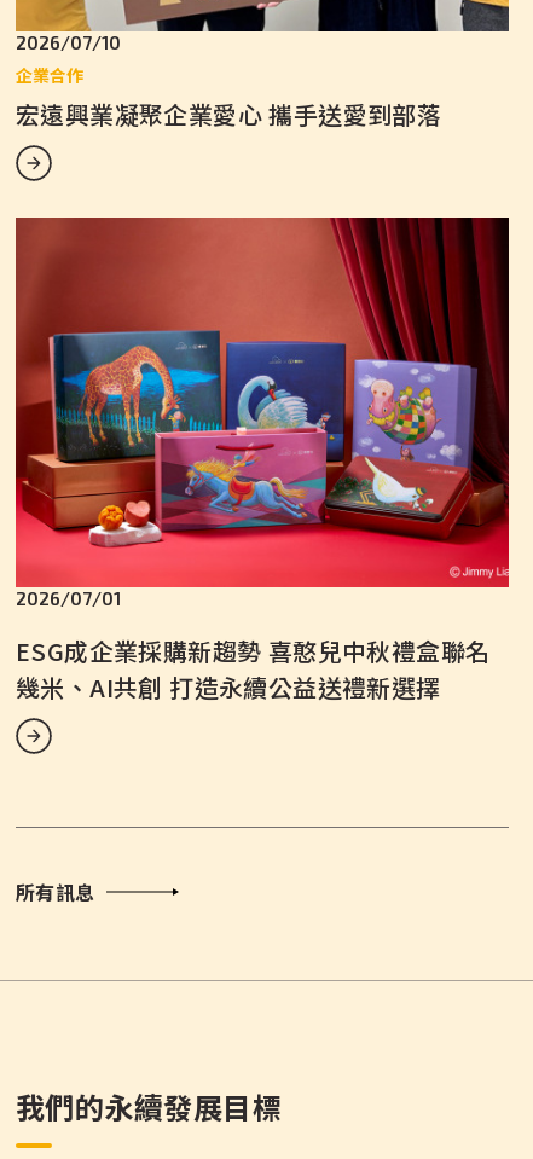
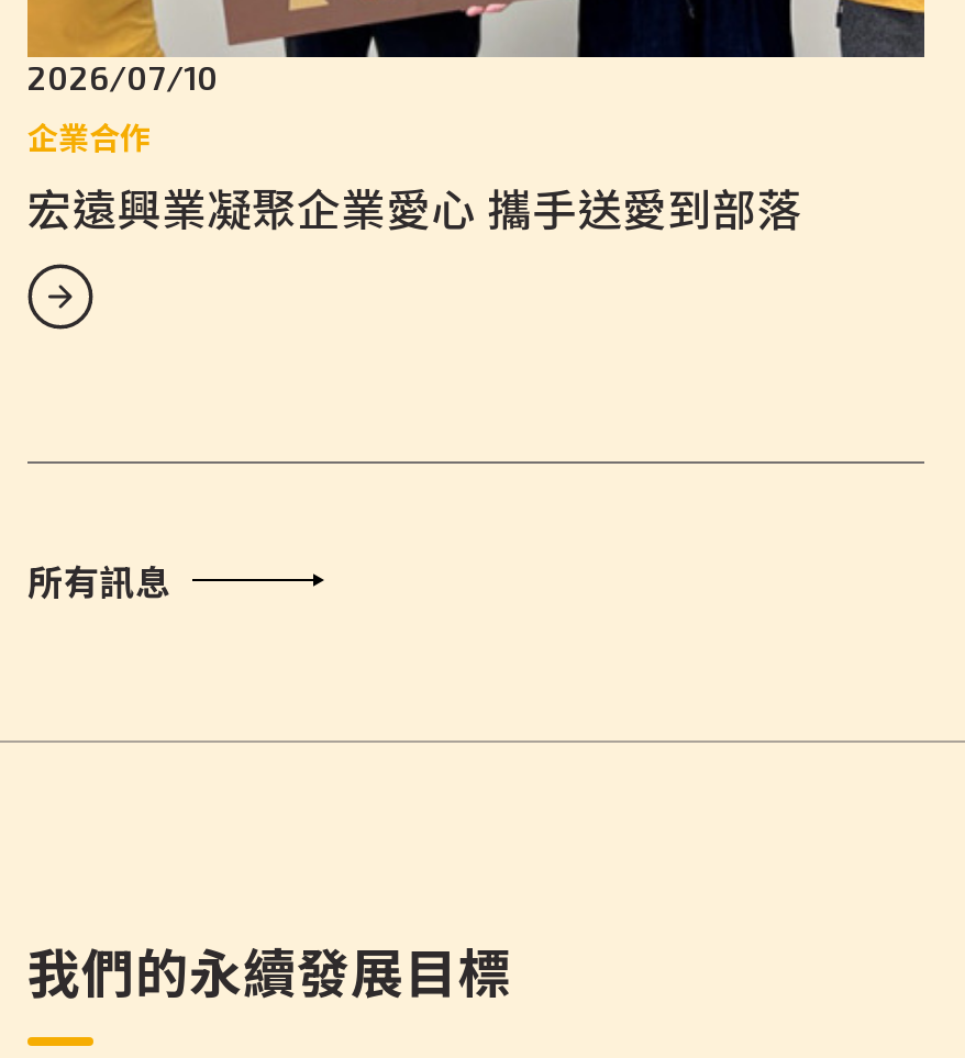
[15,216,510,704] [image] | 2026/07/01 | ESG成企業採購新趨勢 喜憨兒中秋禮盒聯名 | 幾米、AI共創 打造永續公益送禮新選擇 -> none

